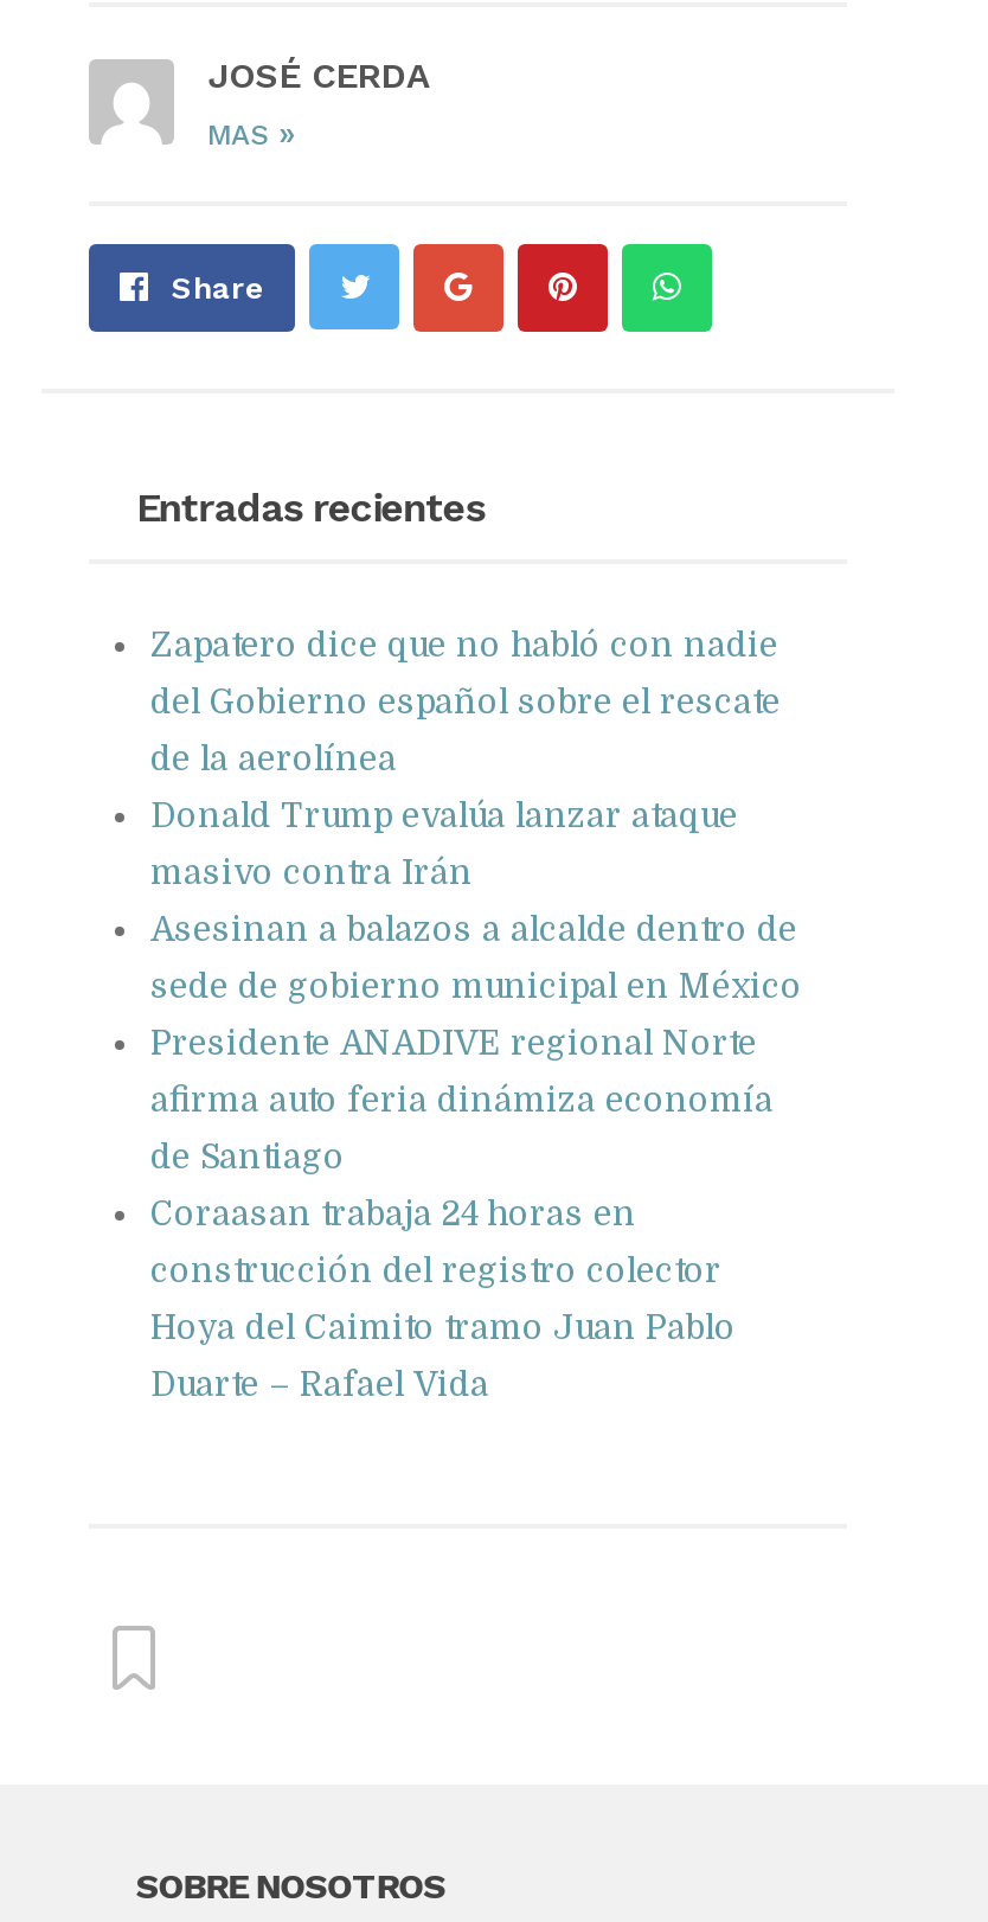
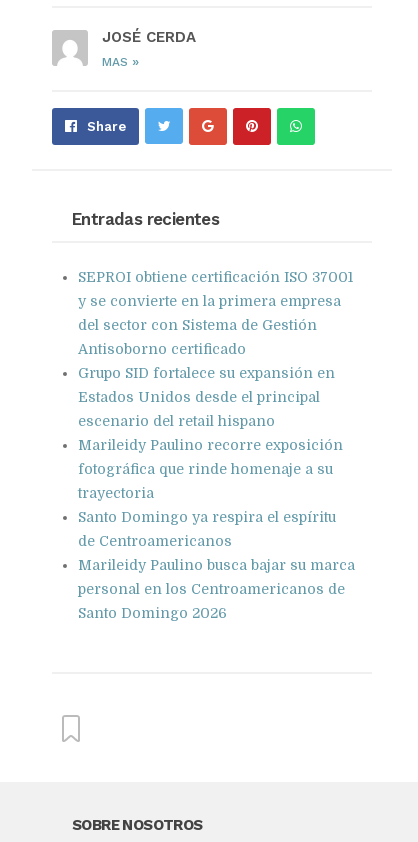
[150,626,802,1403] Zapatero dice que no habló con nadie | del Gobierno español sobre el rescate | de la aerolínea | Donald Trump evalúa lanzar ataque | masivo contra Irán | Asesinan a balazos a alcalde dentro de | sede de gobierno municipal en México | Presidente ANADIVE regional Norte | afirma auto feria dinámiza economía | de Santiago | Coraasan trabaja 24 horas en | construcción del registro colector | Hoya del Caimito tramo Juan Pablo | Duarte – Rafael Vida -> [78,268,355,620] SEPROI obtiene certificación ISO 37001 | y se convierte en la primera empresa | del sector con Sistema de Gestión | Antisoborno certificado | Grupo SID fortalece su expansión en | Estados Unidos desde el principal | escenario del retail hispano | Marileidy Paulino recorre exposición | fotográfica que rinde homenaje a su | trayectoria | Santo Domingo ya respira el espíritu | de Centroamericanos | Marileidy Paulino busca bajar su marca | personal en los Centroamericanos de | Santo Domingo 2026

